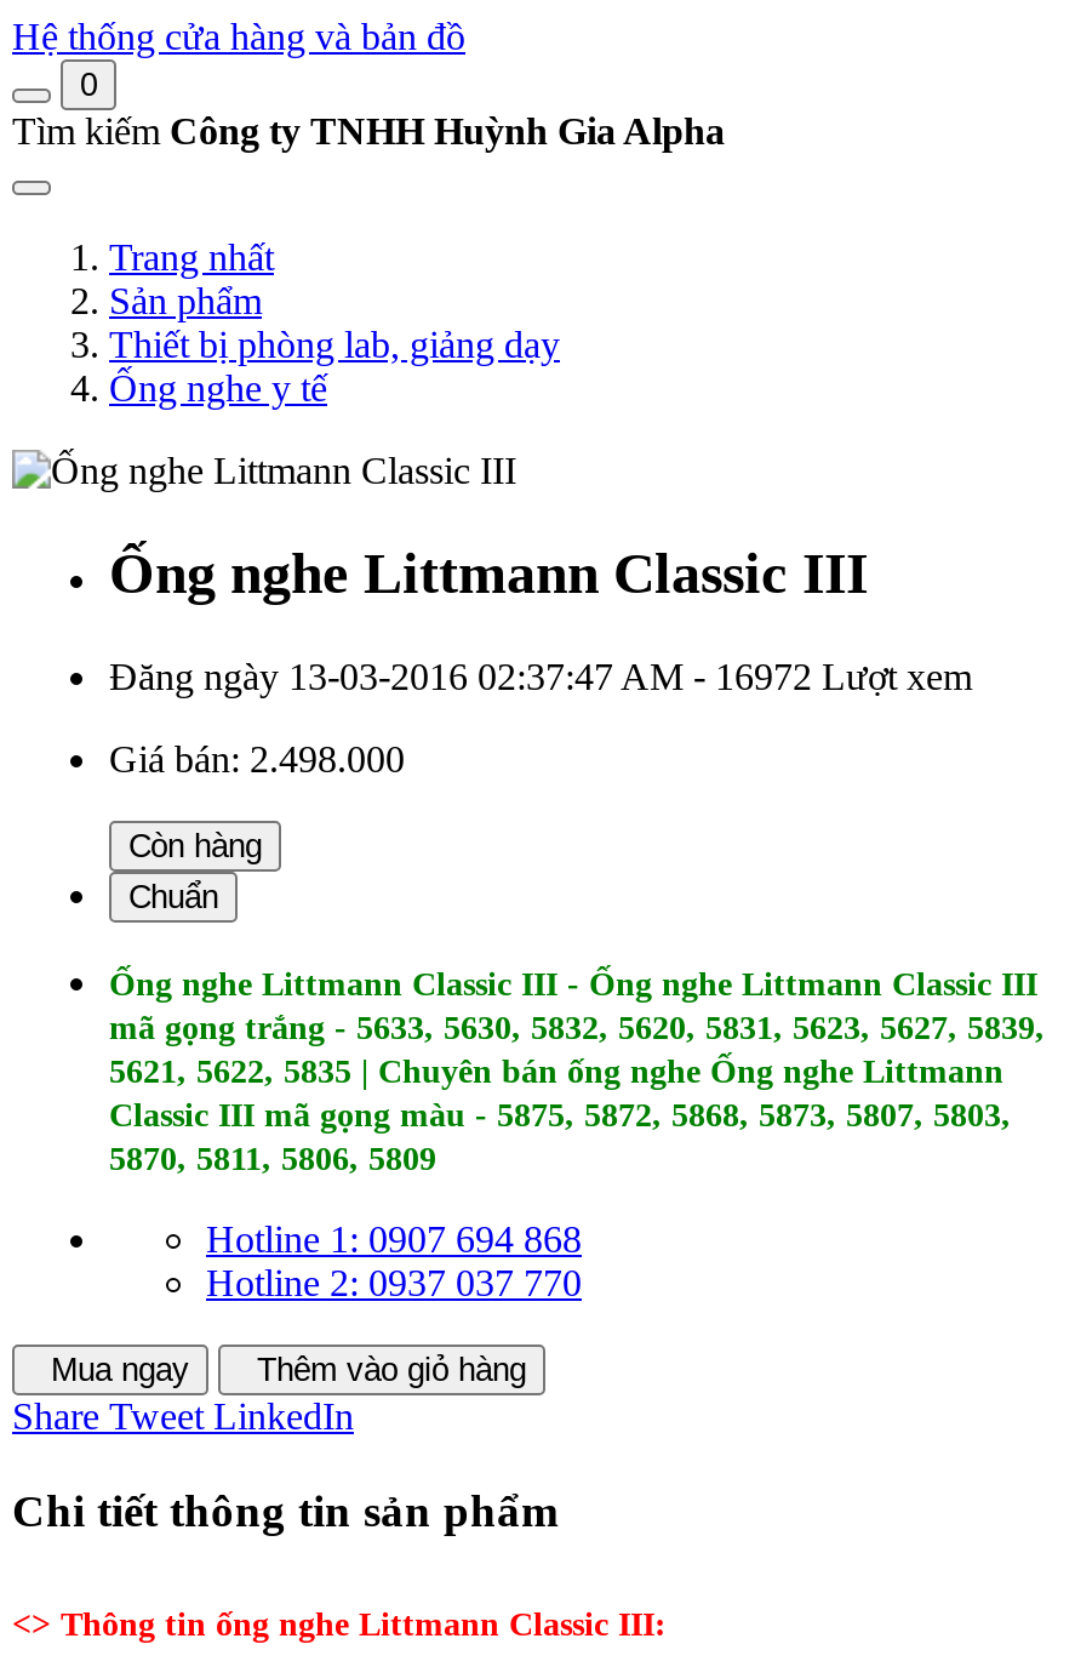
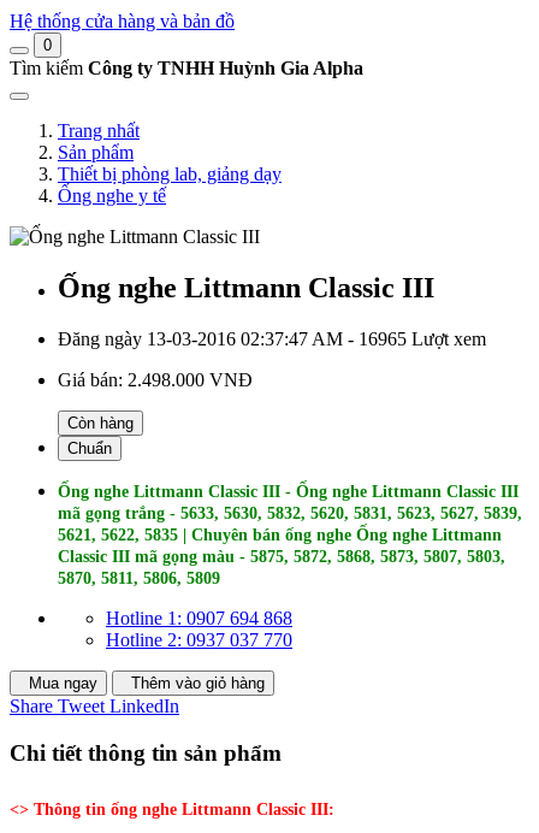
[109,655,972,697] Đăng ngày 13-03-2016 02:37:47 AM - 16972 Lượt xem -> [58,328,486,349] Đăng ngày 13-03-2016 02:37:47 AM - 16965 Lượt xem
[109,738,405,779] Giá bán: 2.498.000 -> [58,369,253,390] Giá bán: 2.498.000 VNĐ

